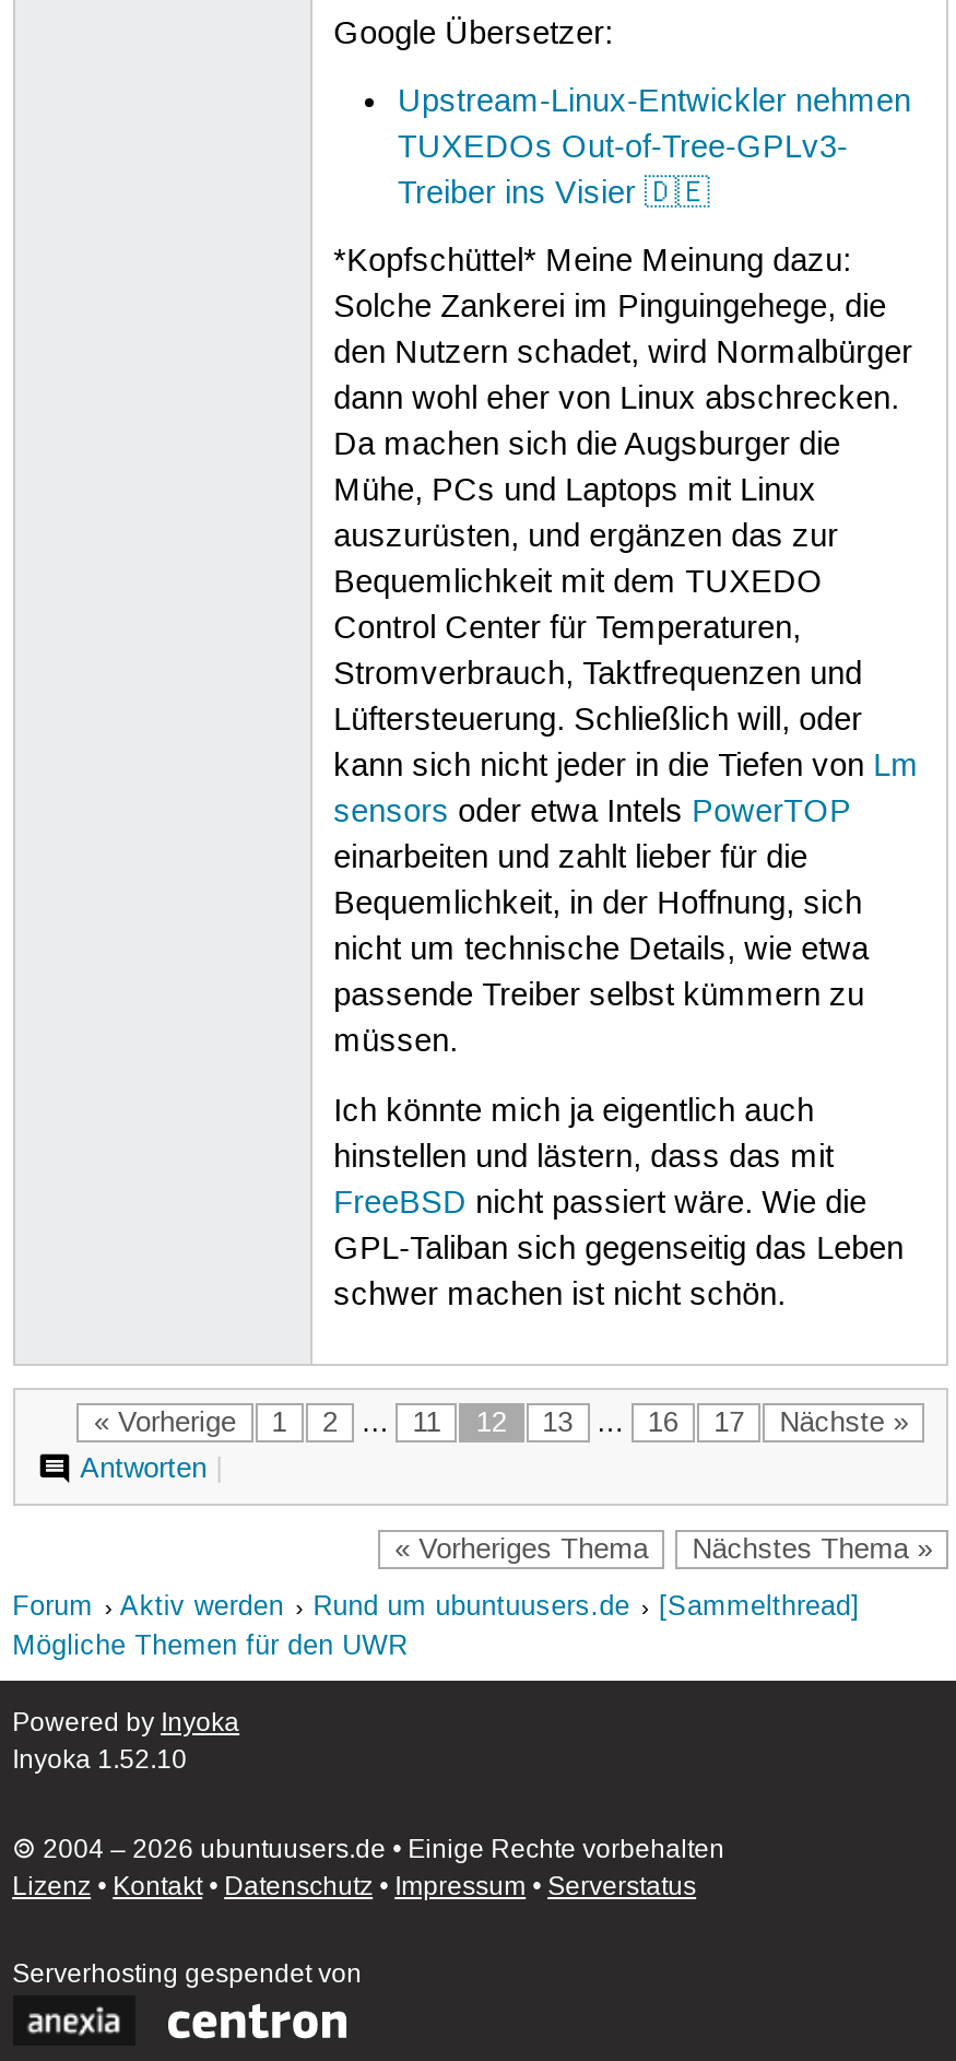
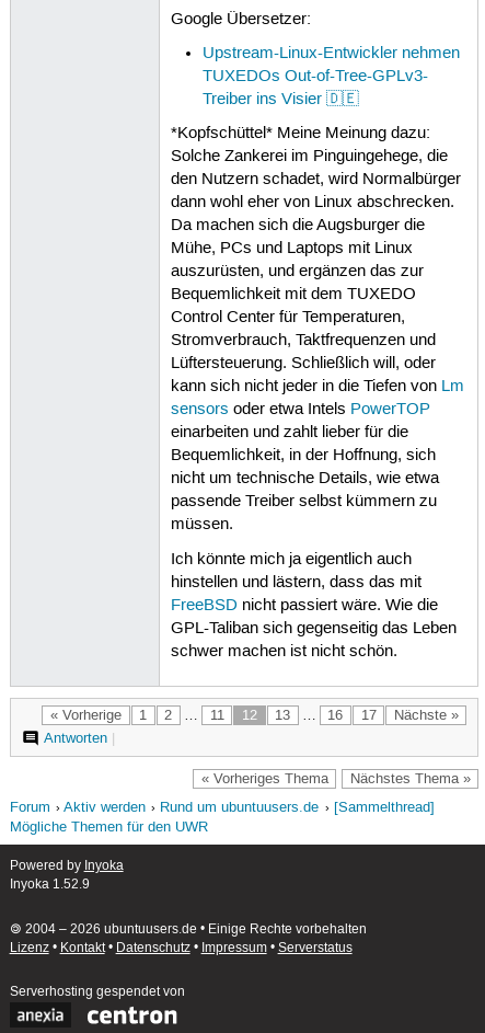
[12,1745,187,1778] Inyoka 1.52.10 -> [9,877,89,893] Inyoka 1.52.9

